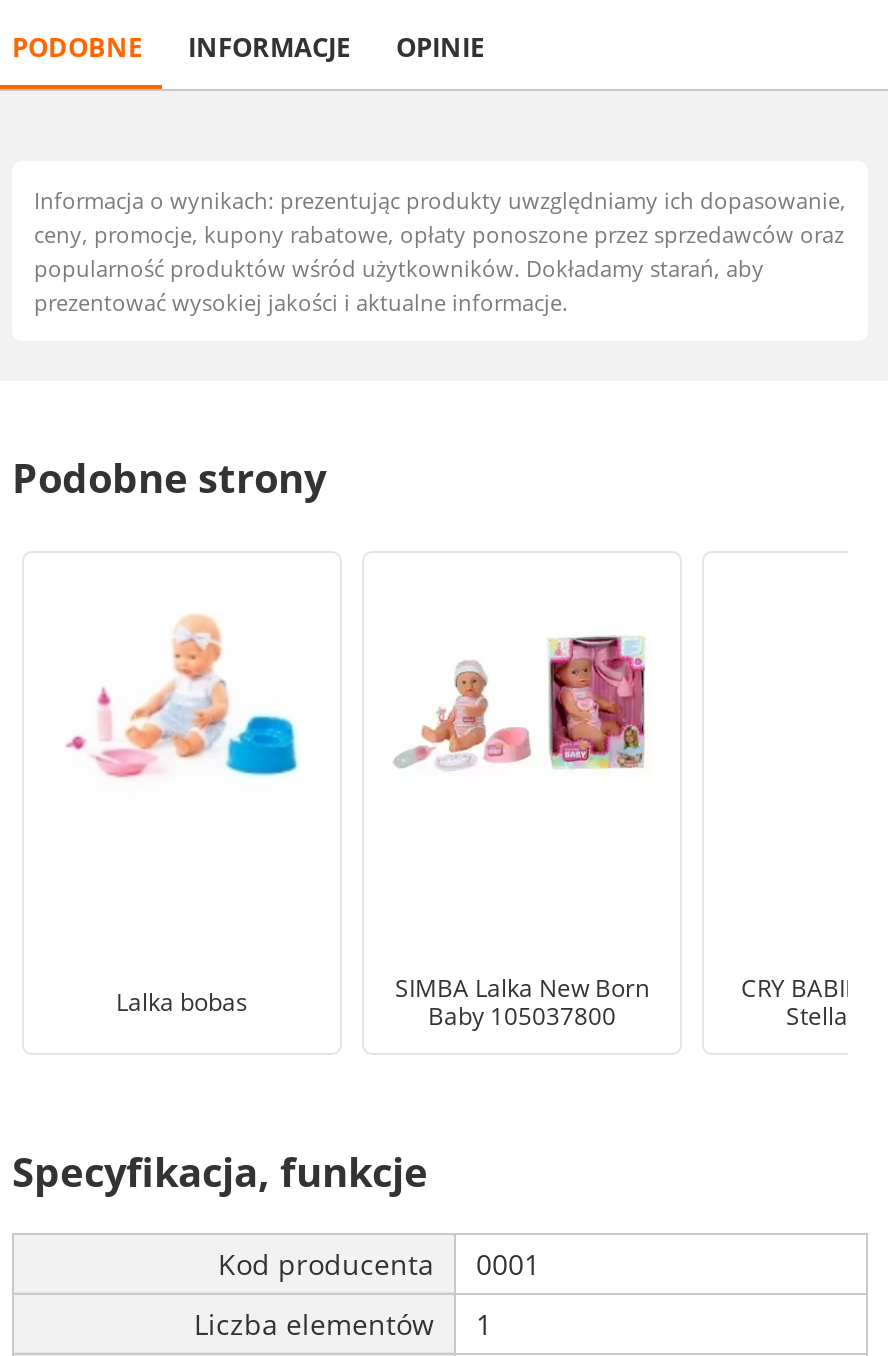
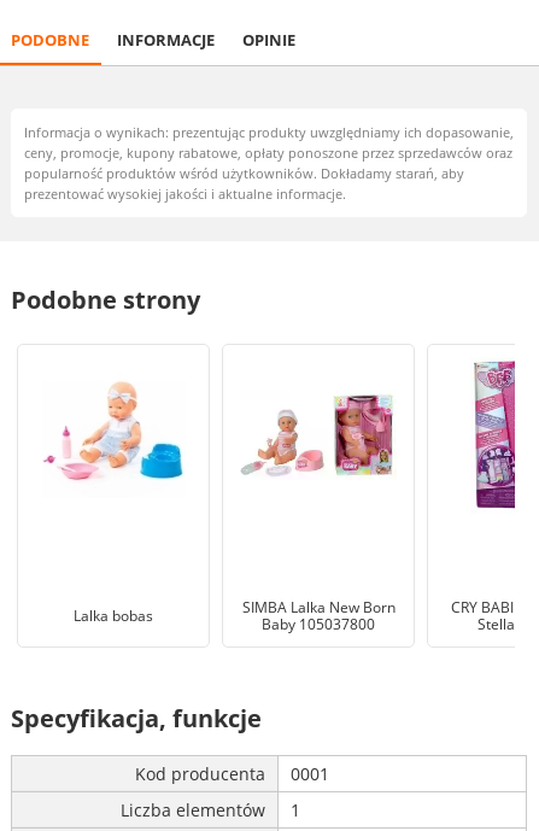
none -> [473,359,516,510] [image]

